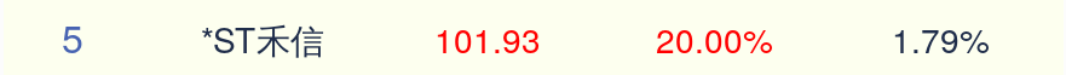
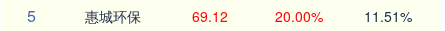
[201,14,541,63] *ST禾信 | 101.93 -> [85,6,227,26] 惠城环保 | 69.12
[892,14,989,63] 1.79% -> [363,6,411,26] 11.51%

